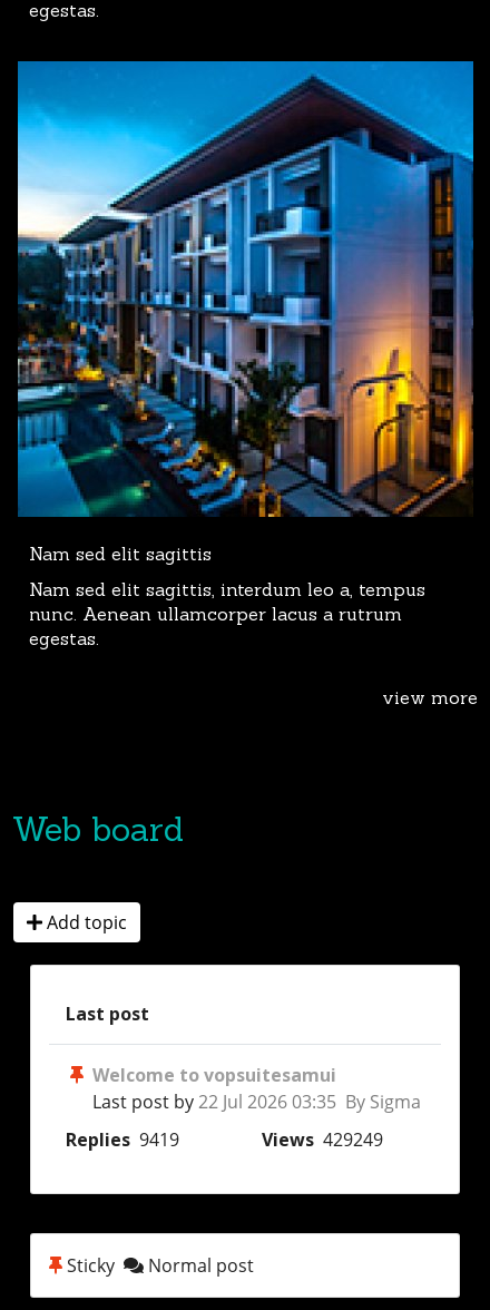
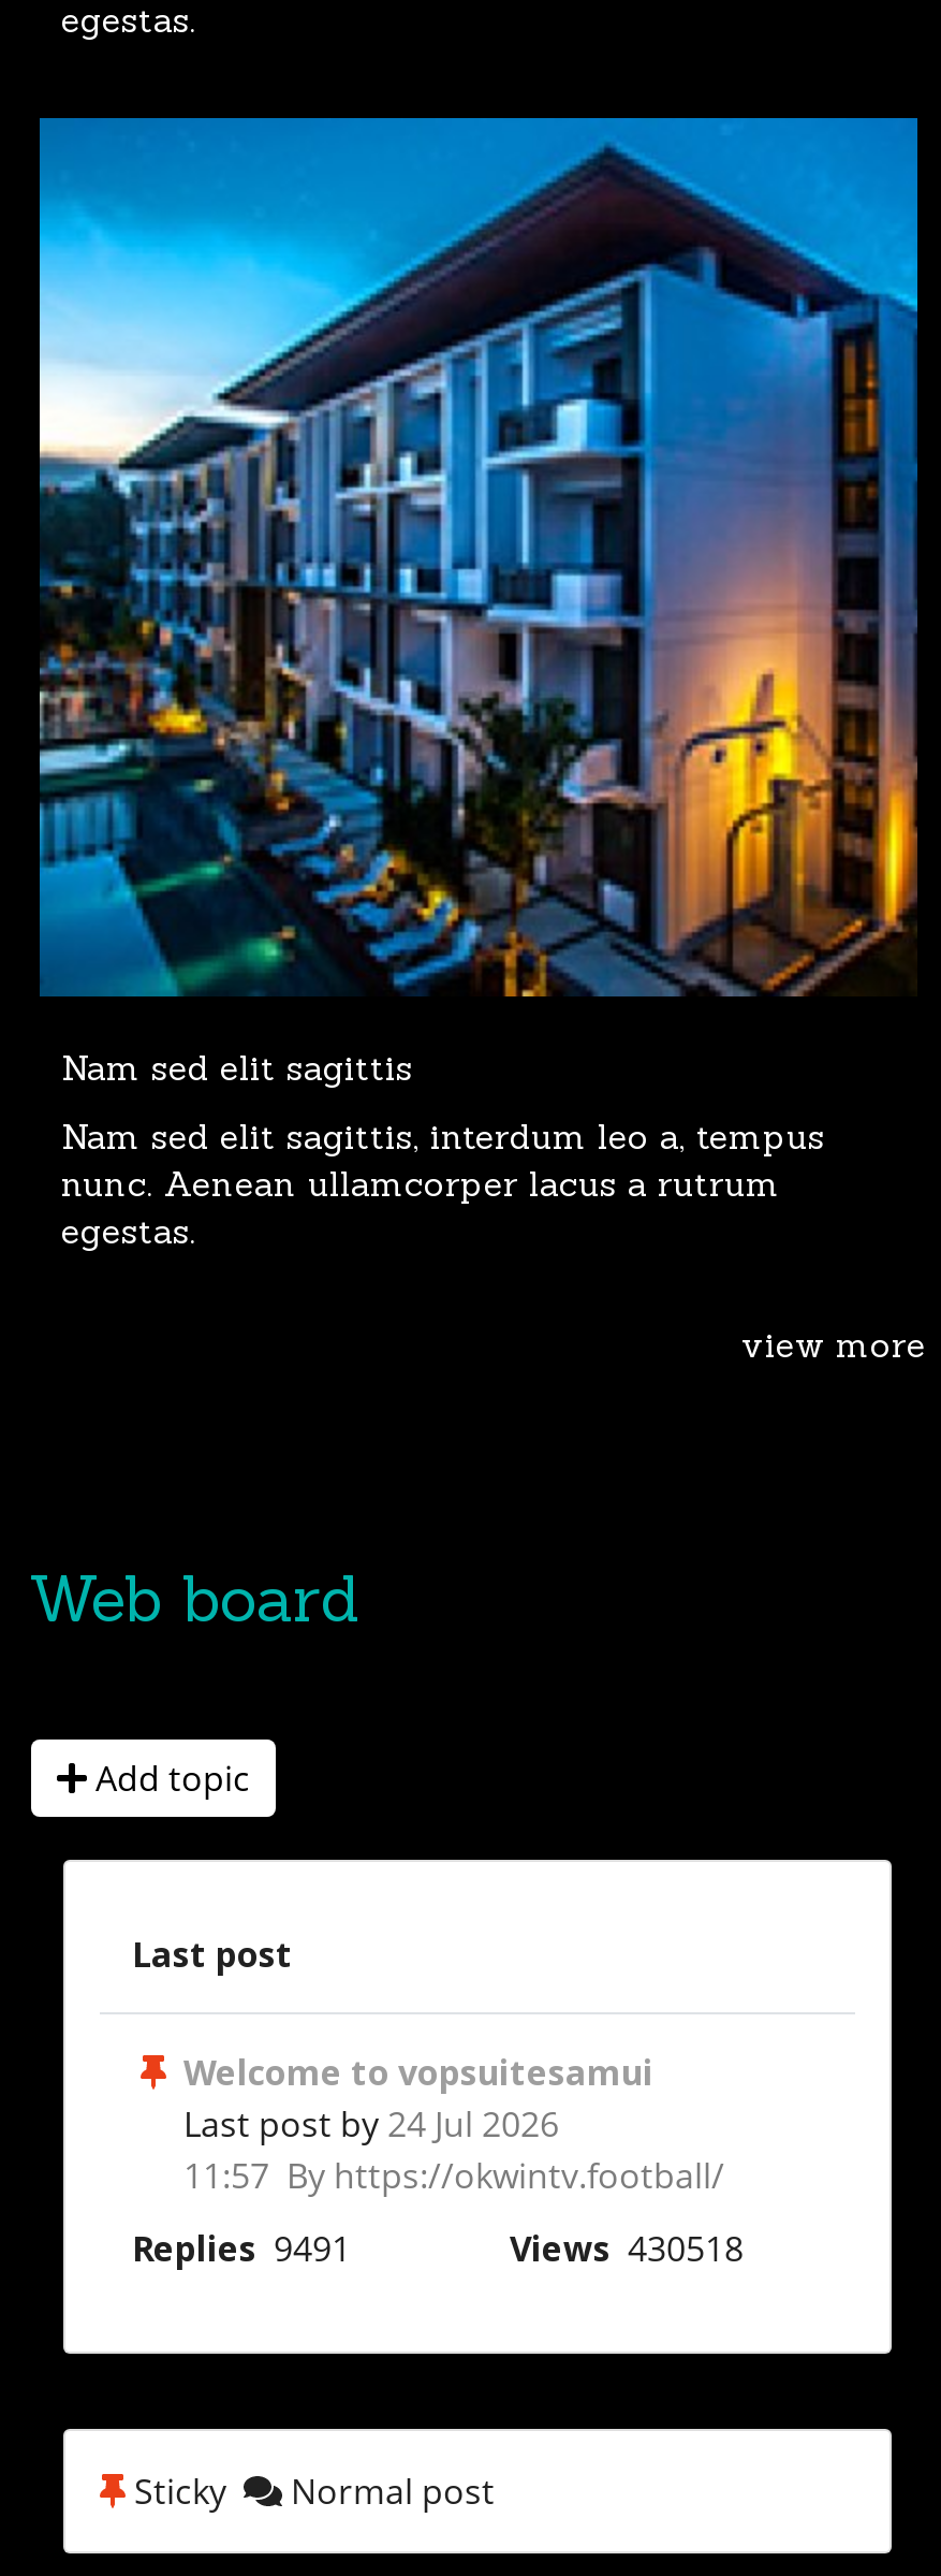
[92,1090,421,1114] Last post by 22 Jul 2026 03:35 By Sigma -> [183,2101,724,2200] Last post by 24 Jul 2026 | 11:57 By https://okwintv.football/
[66,1128,383,1152] Replies 9419 | Views 429249 -> [132,2226,744,2273] Replies 9491 | Views 430518

